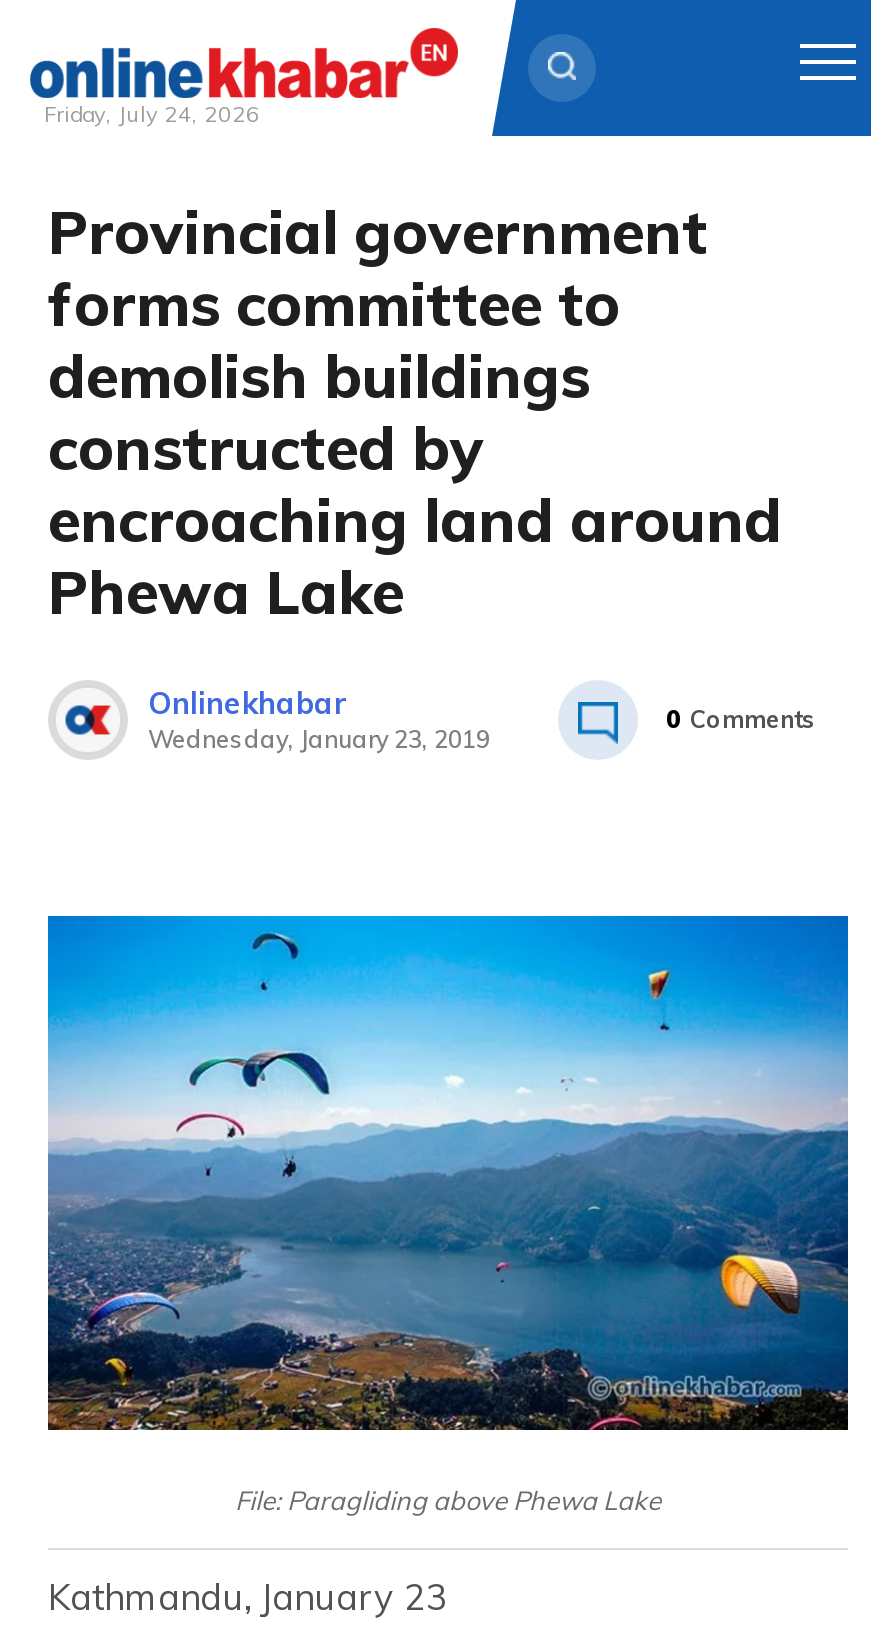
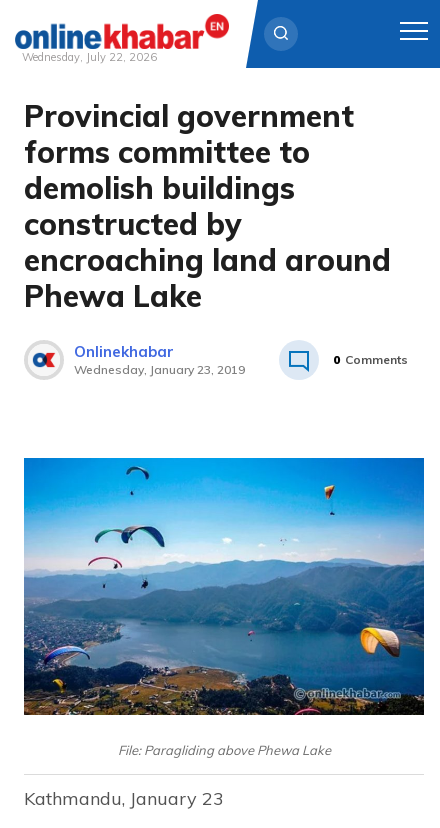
[44,100,260,128] Friday, July 24, 2026 -> [22,50,157,64] Wednesday, July 22, 2026

